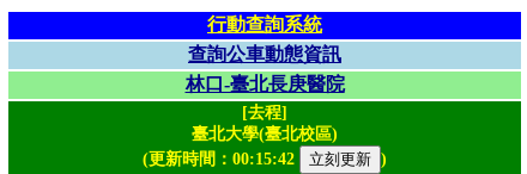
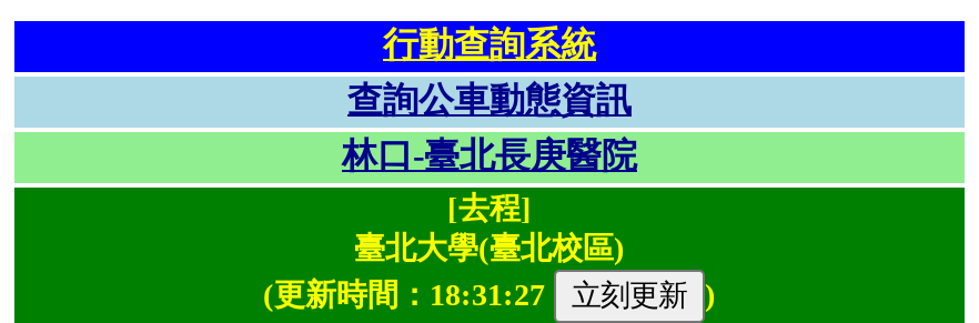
[143,150,295,168] (更新時間：00:15:42 -> [263,279,545,312] (更新時間：18:31:27

